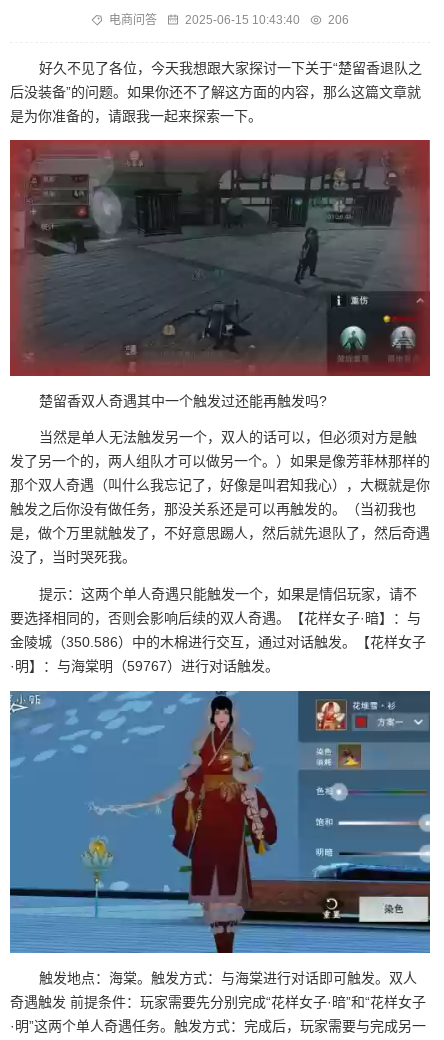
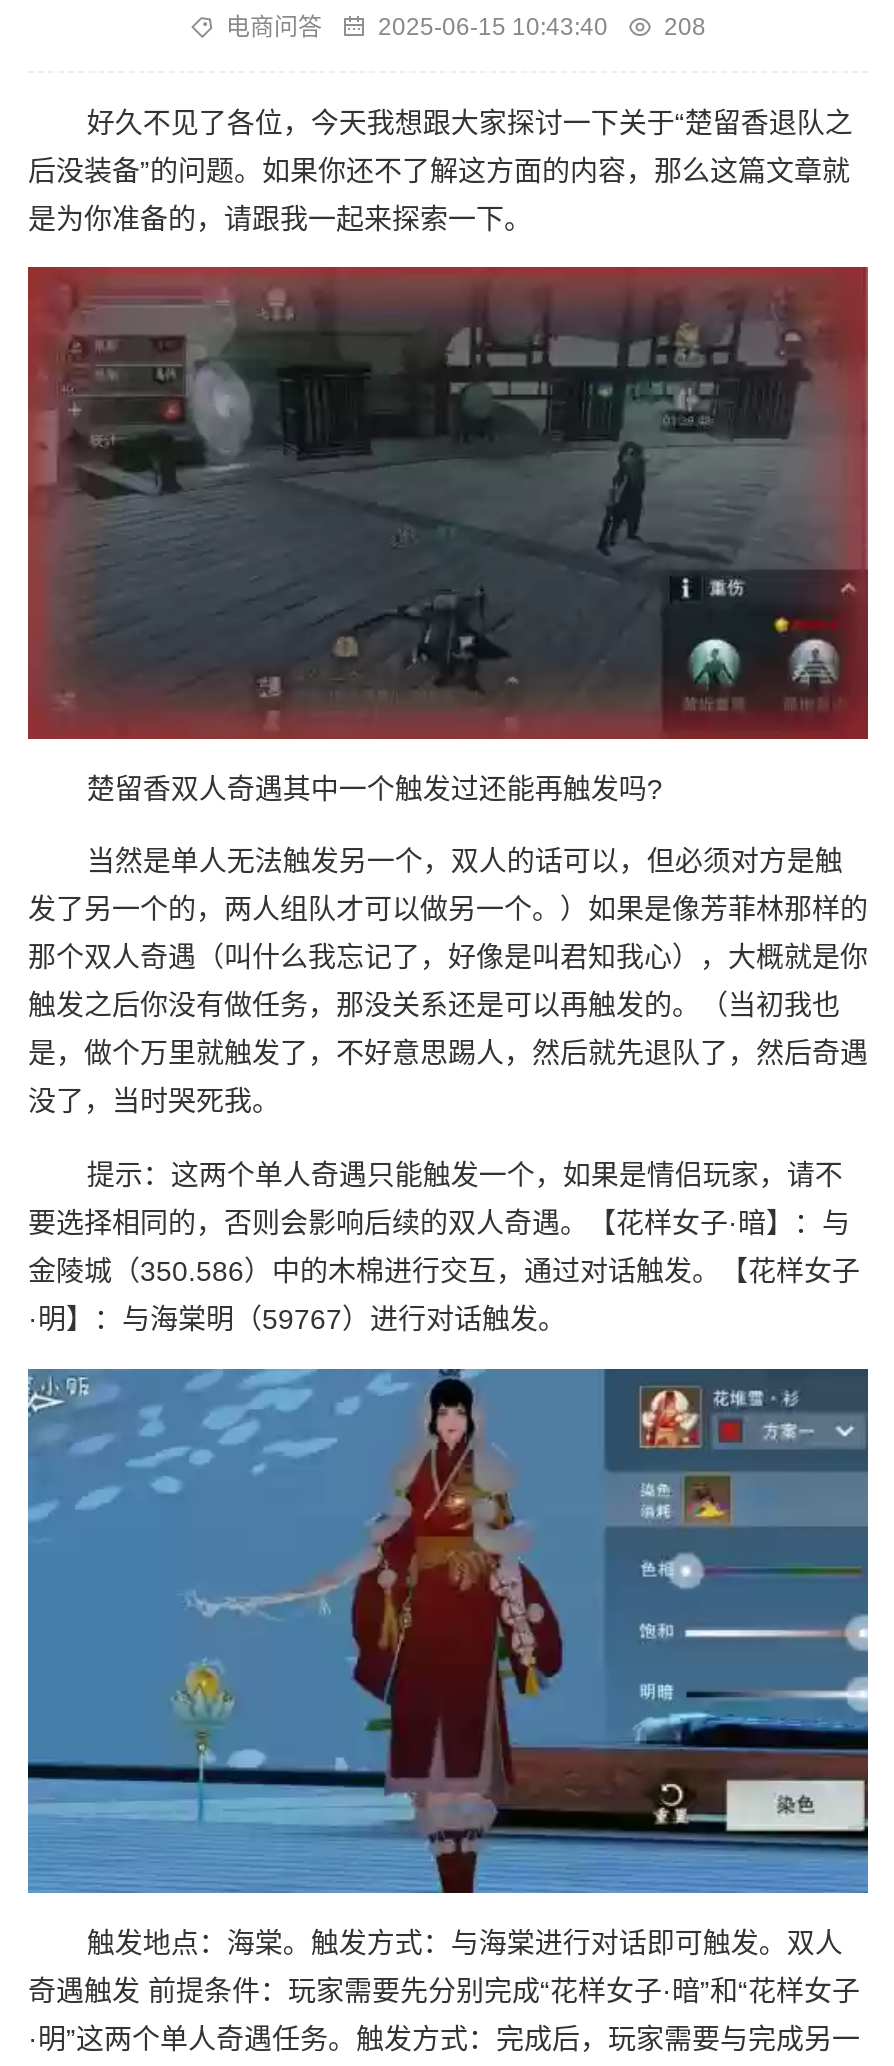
[109,13,349,27] 电商问答 2025-06-15 10:43:40 206 -> [226,14,706,42] 电商问答 2025-06-15 10:43:40 208

